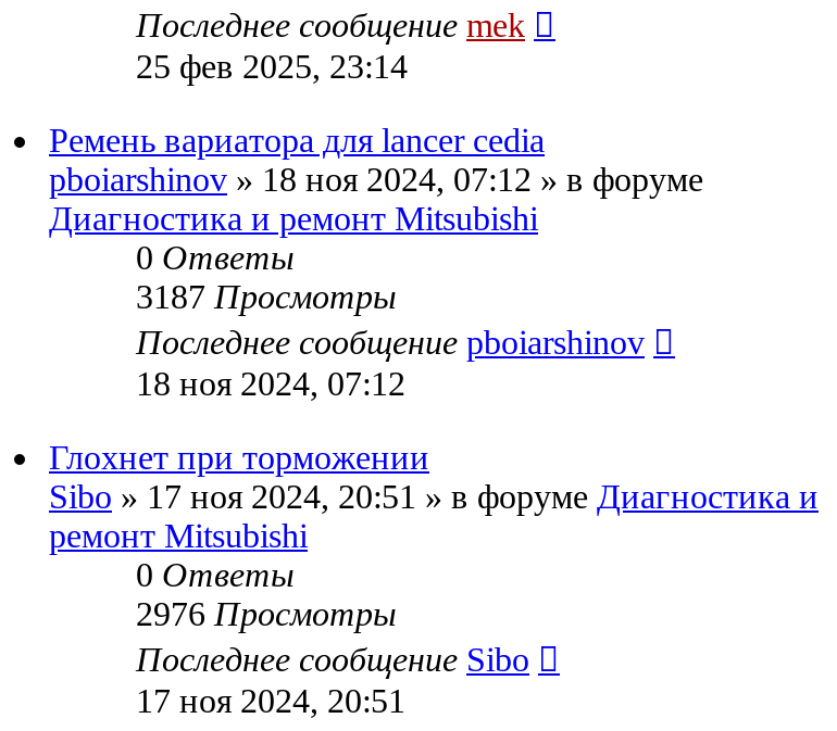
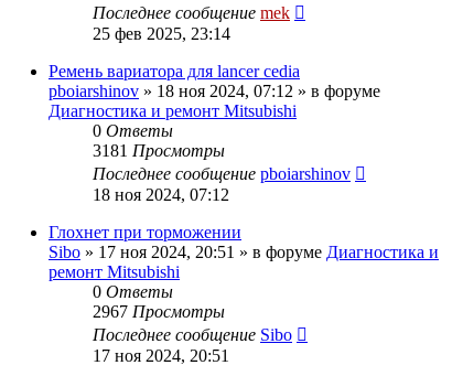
[136,278,397,315] 3187 Просмотры -> [93,141,225,160] 3181 Просмотры
[136,595,397,632] 2976 Просмотры -> [93,302,225,321] 2967 Просмотры

